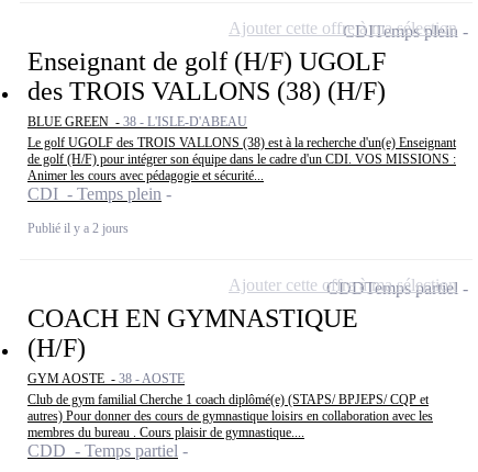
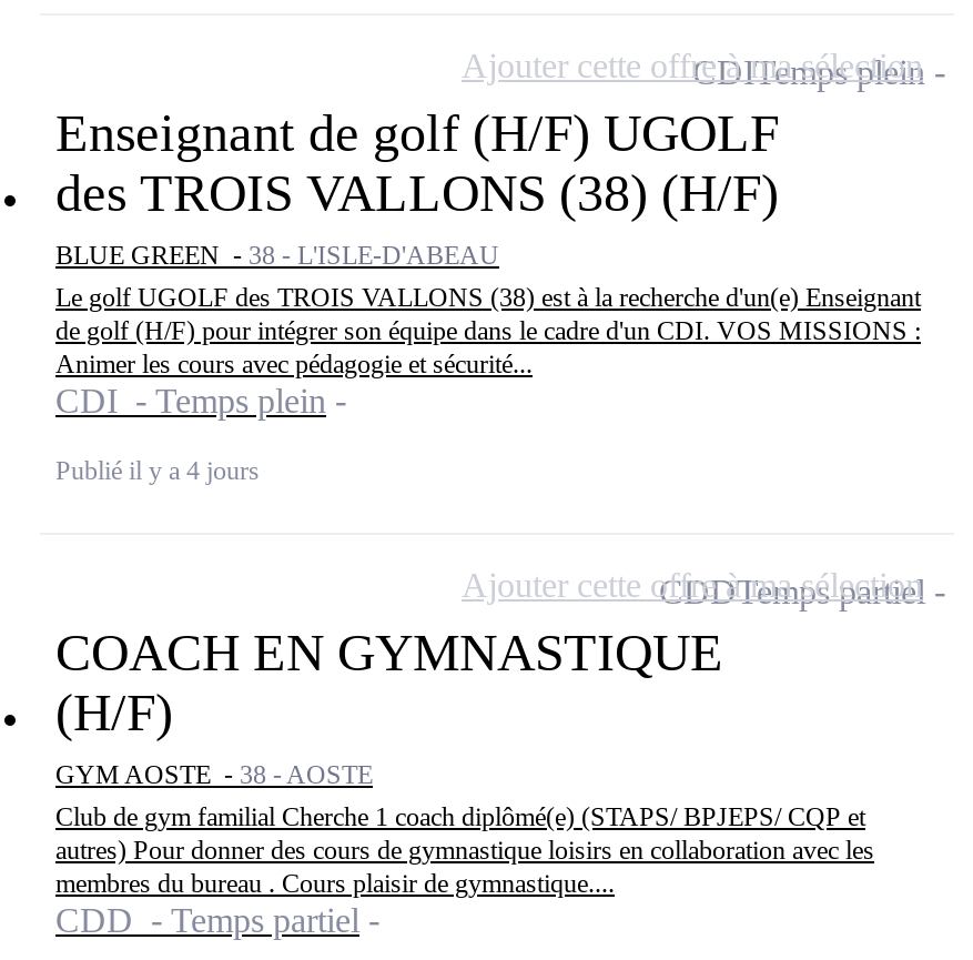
[27,221,129,236] Publié il y a 2 jours -> [55,455,260,486] Publié il y a 4 jours

